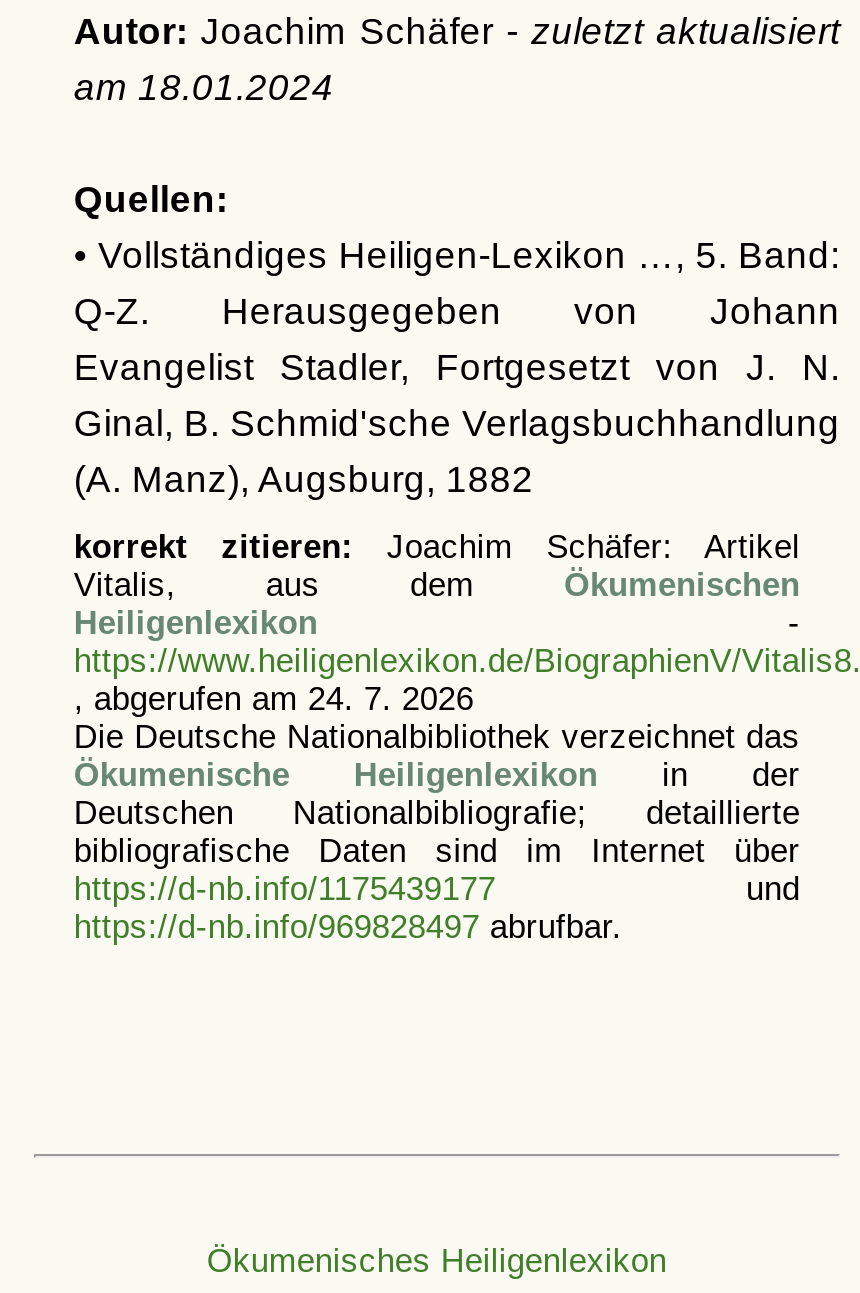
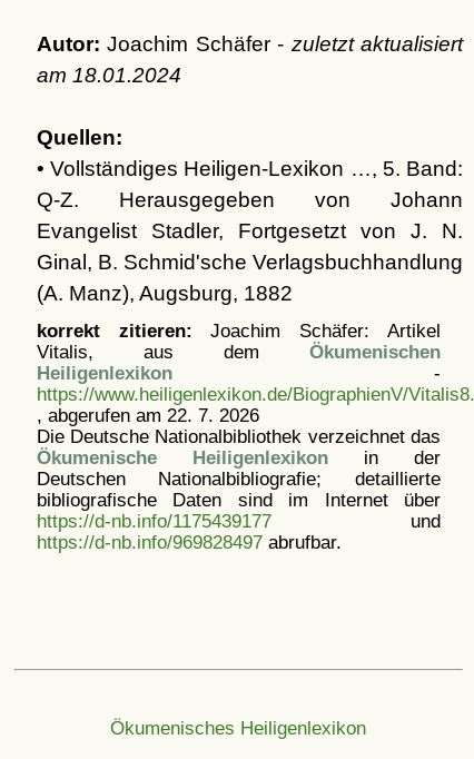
[74,680,474,716] , abgerufen am 24. 7. 2026 -> [36,405,259,425] , abgerufen am 22. 7. 2026

